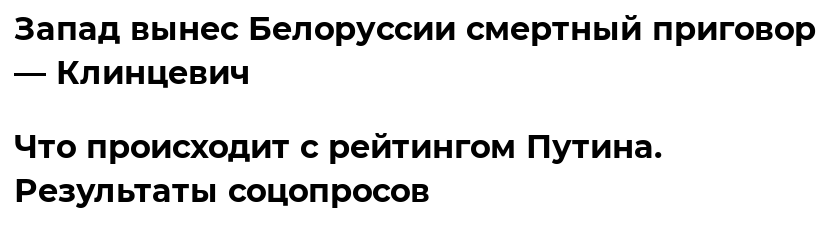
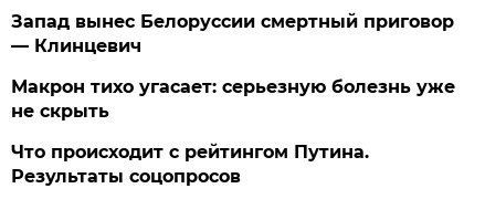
none -> [11,76,456,122] Макрон тихо угасает: серьезную болезнь уже | не скрыть

